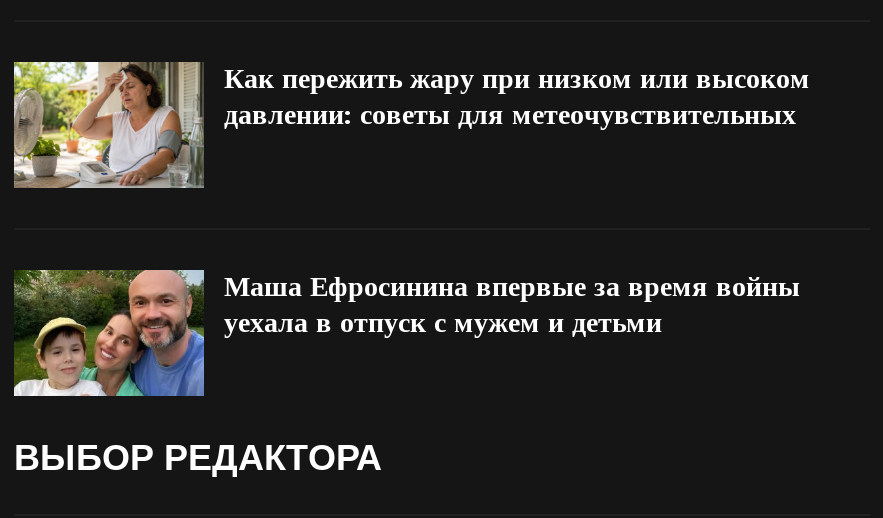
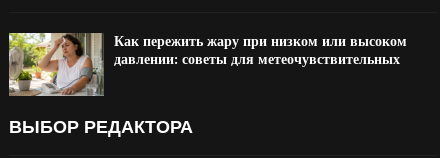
[14,270,800,398] [image] | Маша Ефросинина впервые за время войны | уехала в отпуск с мужем и детьми -> none

